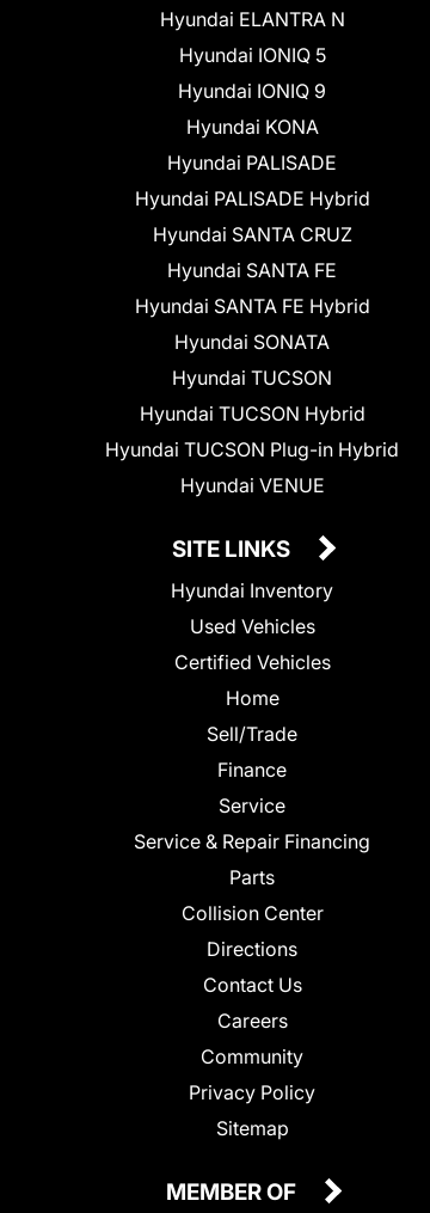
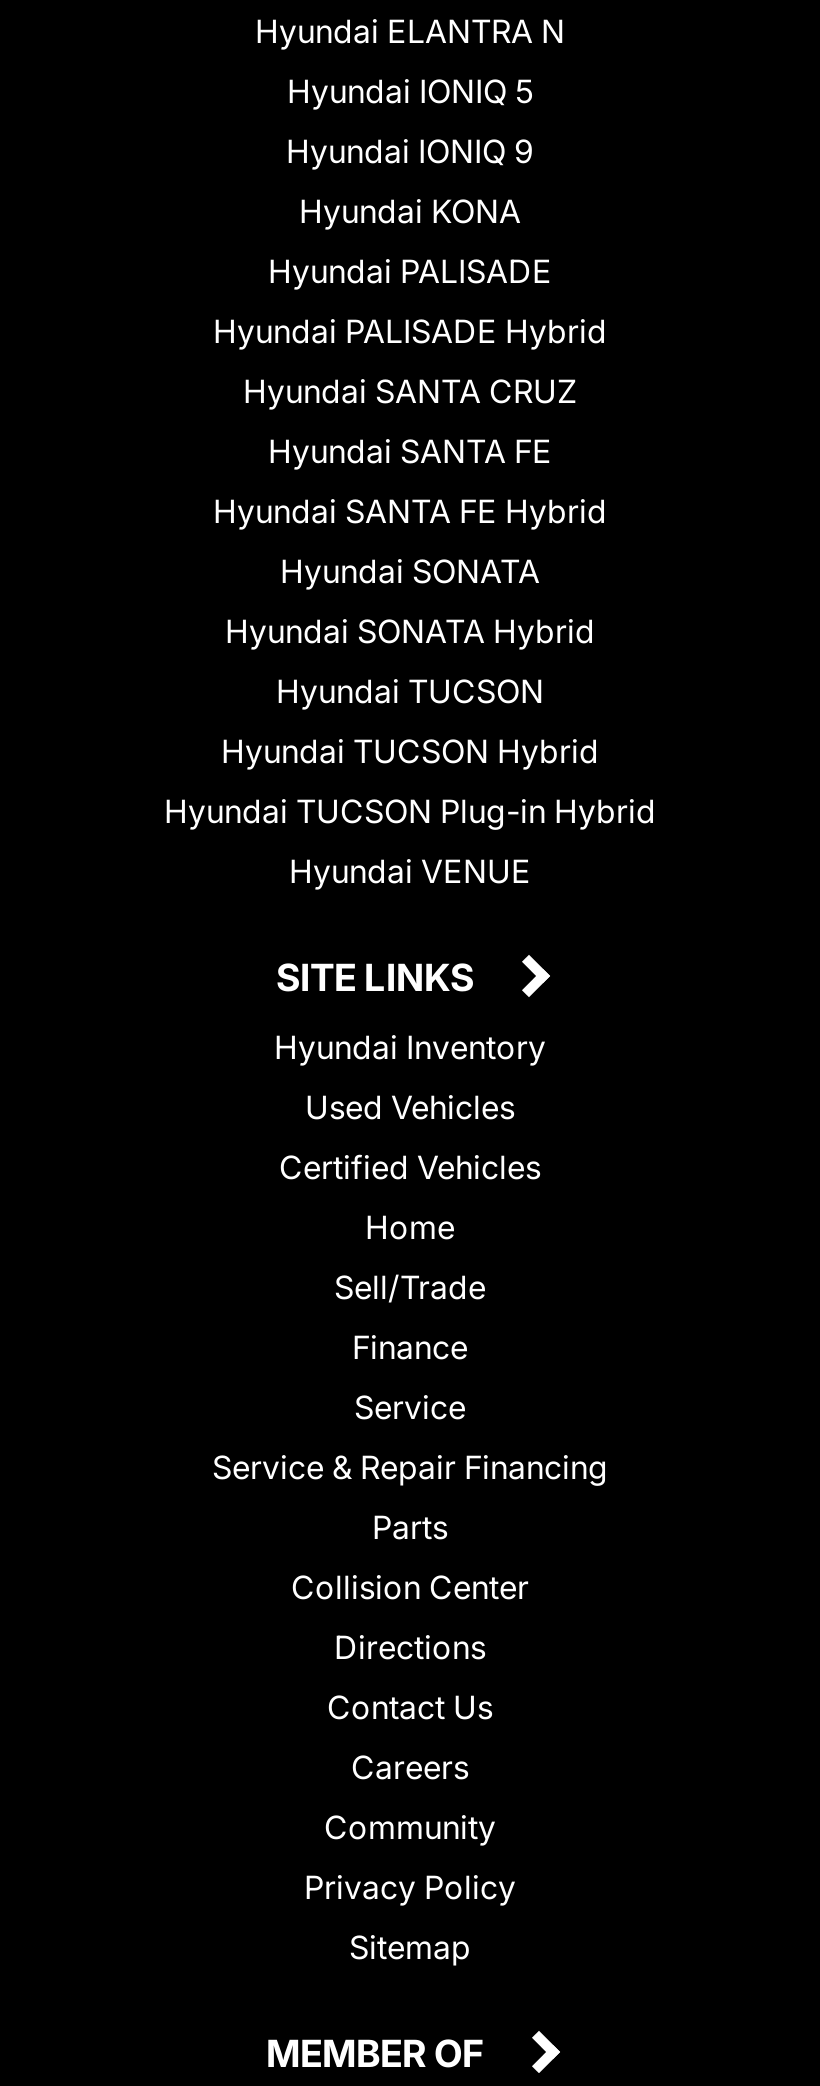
none -> [225,610,595,650] Hyundai SONATA Hybrid

